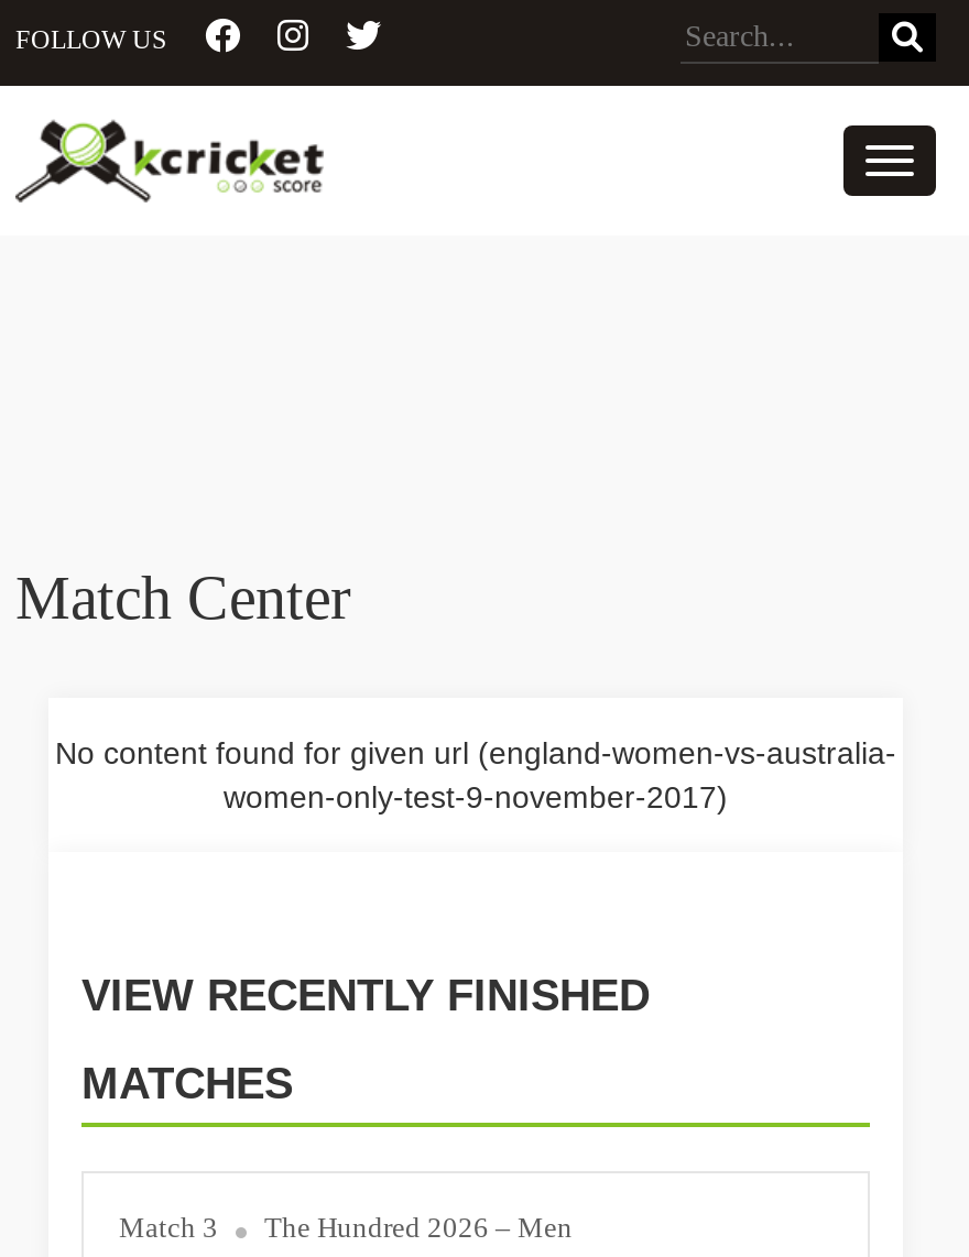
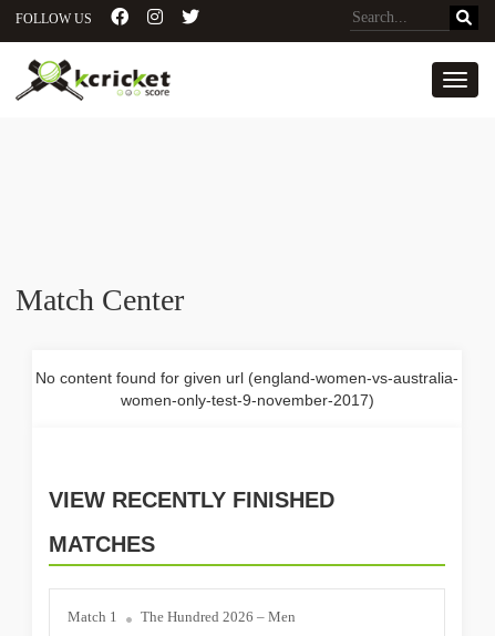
[119,1210,573,1243] Match 3 The Hundred 2026 – Men -> [68,608,296,624] Match 1 The Hundred 2026 – Men

